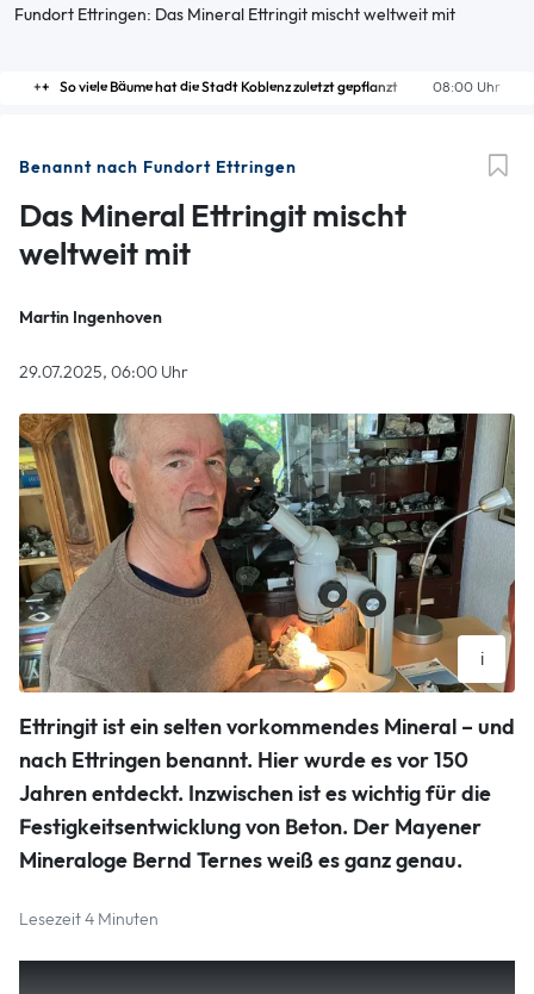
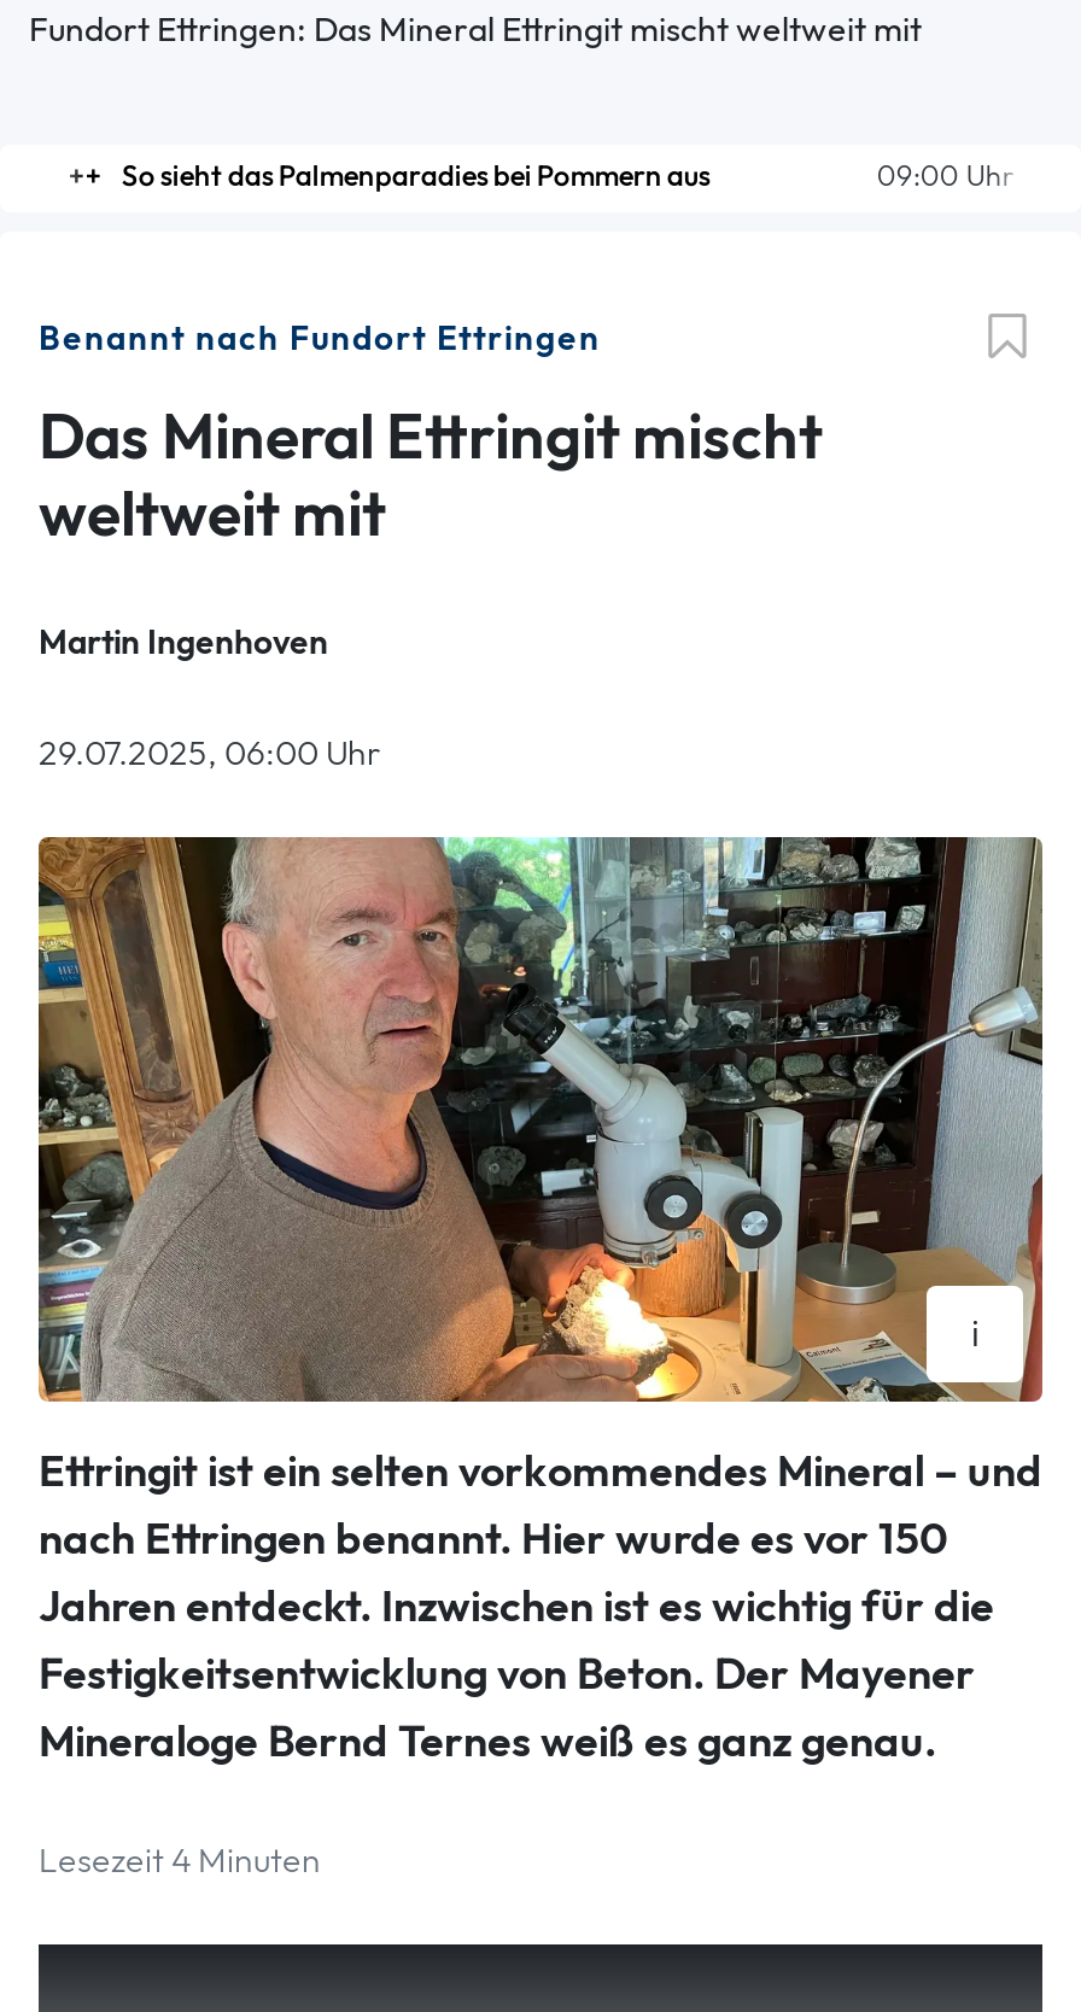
[60,77,501,97] 08:00 Uhr | So viele Bäume hat die Stadt Koblenz zuletzt gepflanzt -> [121,157,1013,195] 09:00 Uhr | So sieht das Palmenparadies bei Pommern aus

